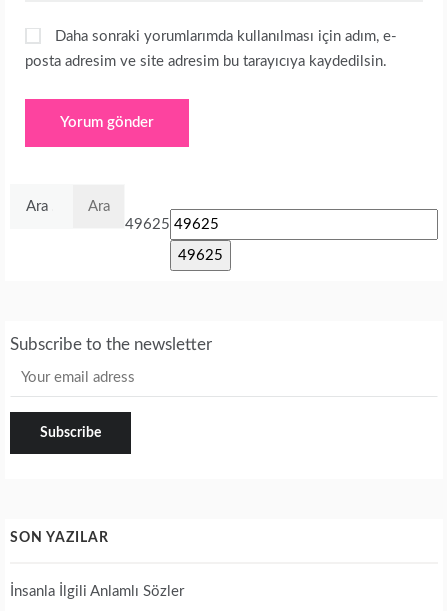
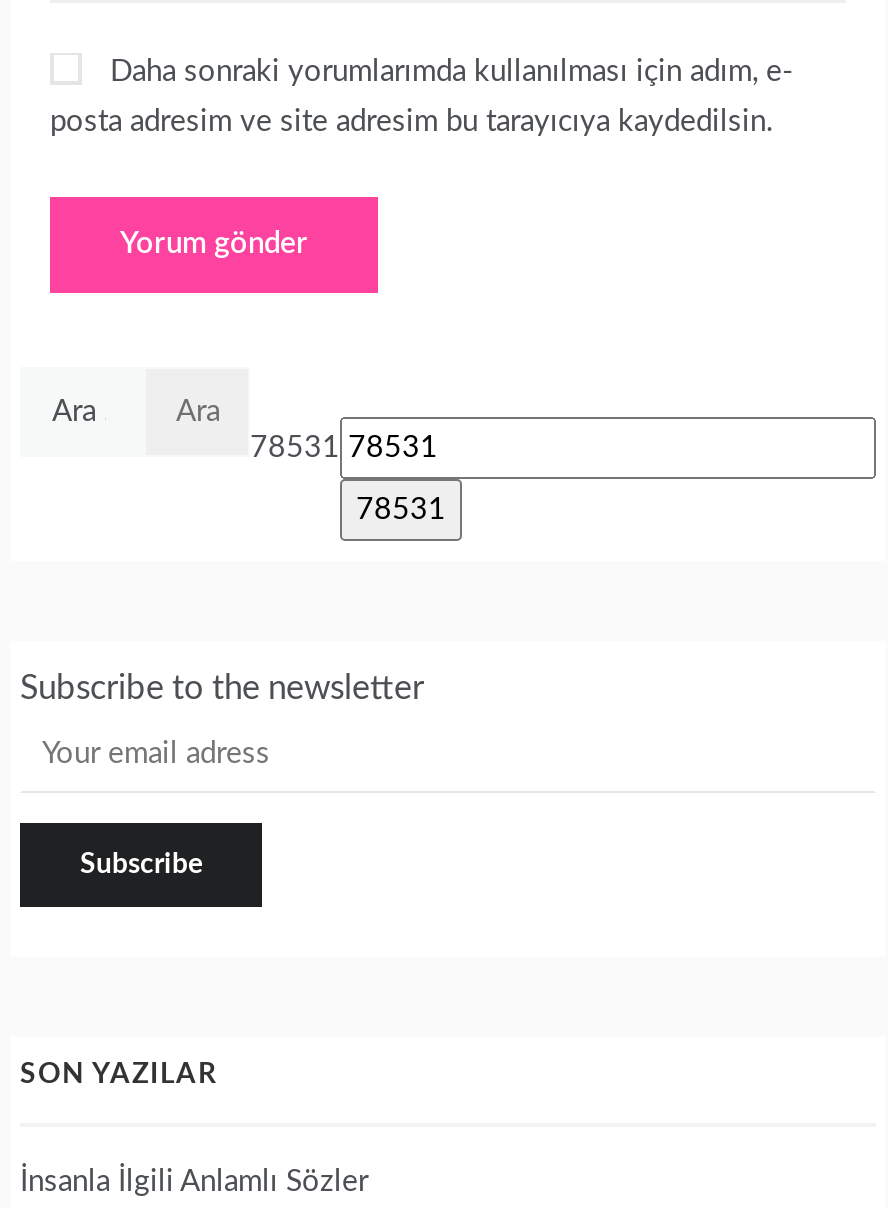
[125,217,170,232] 49625 -> [250,434,340,464] 78531

